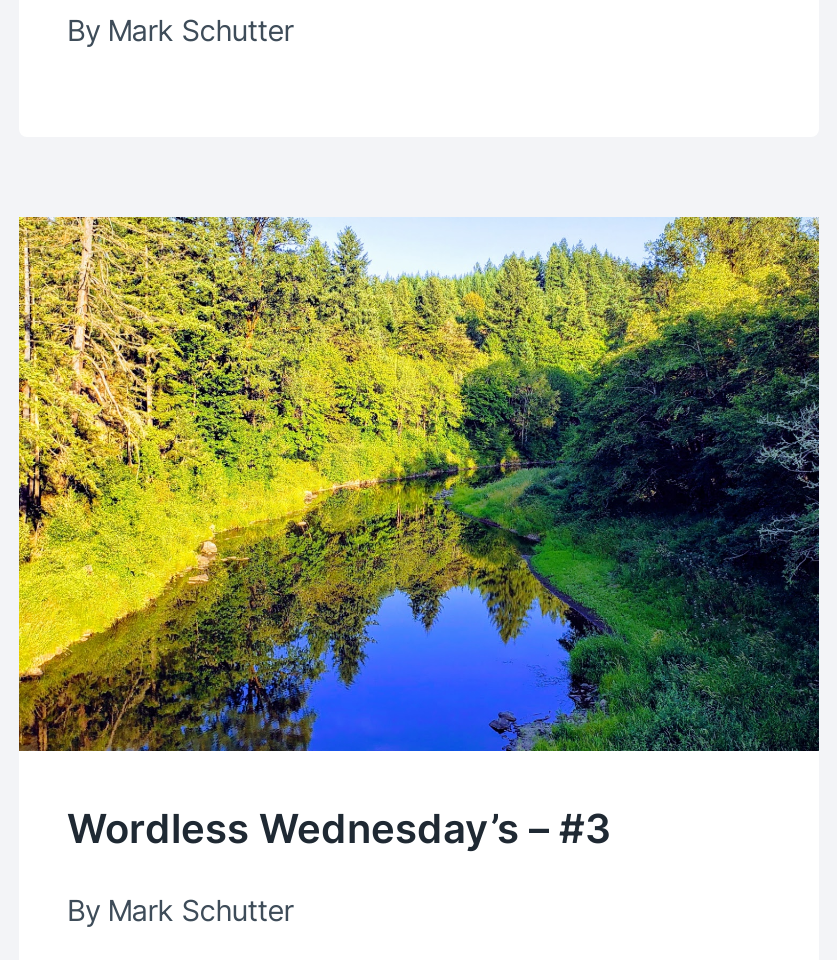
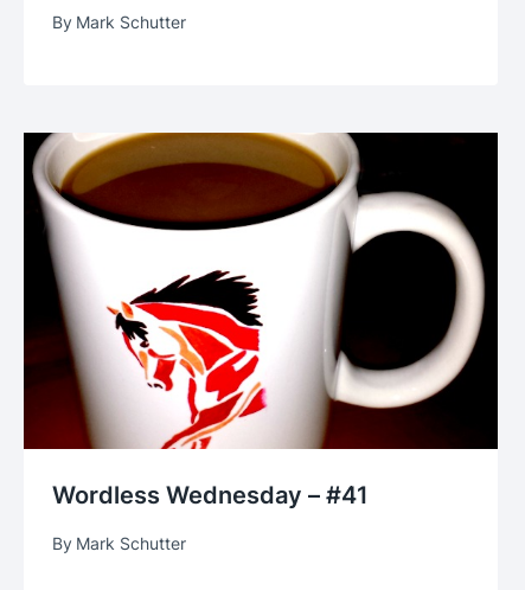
[17,215,821,853] [image] | Wordless Wednesday’s – #3 -> [23,132,499,509] [image] | Wordless Wednesday – #41

